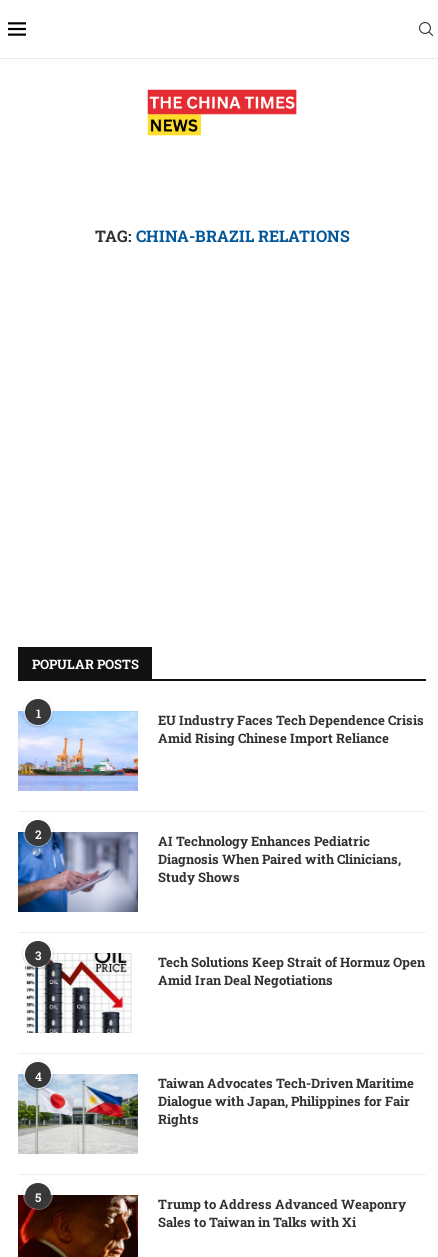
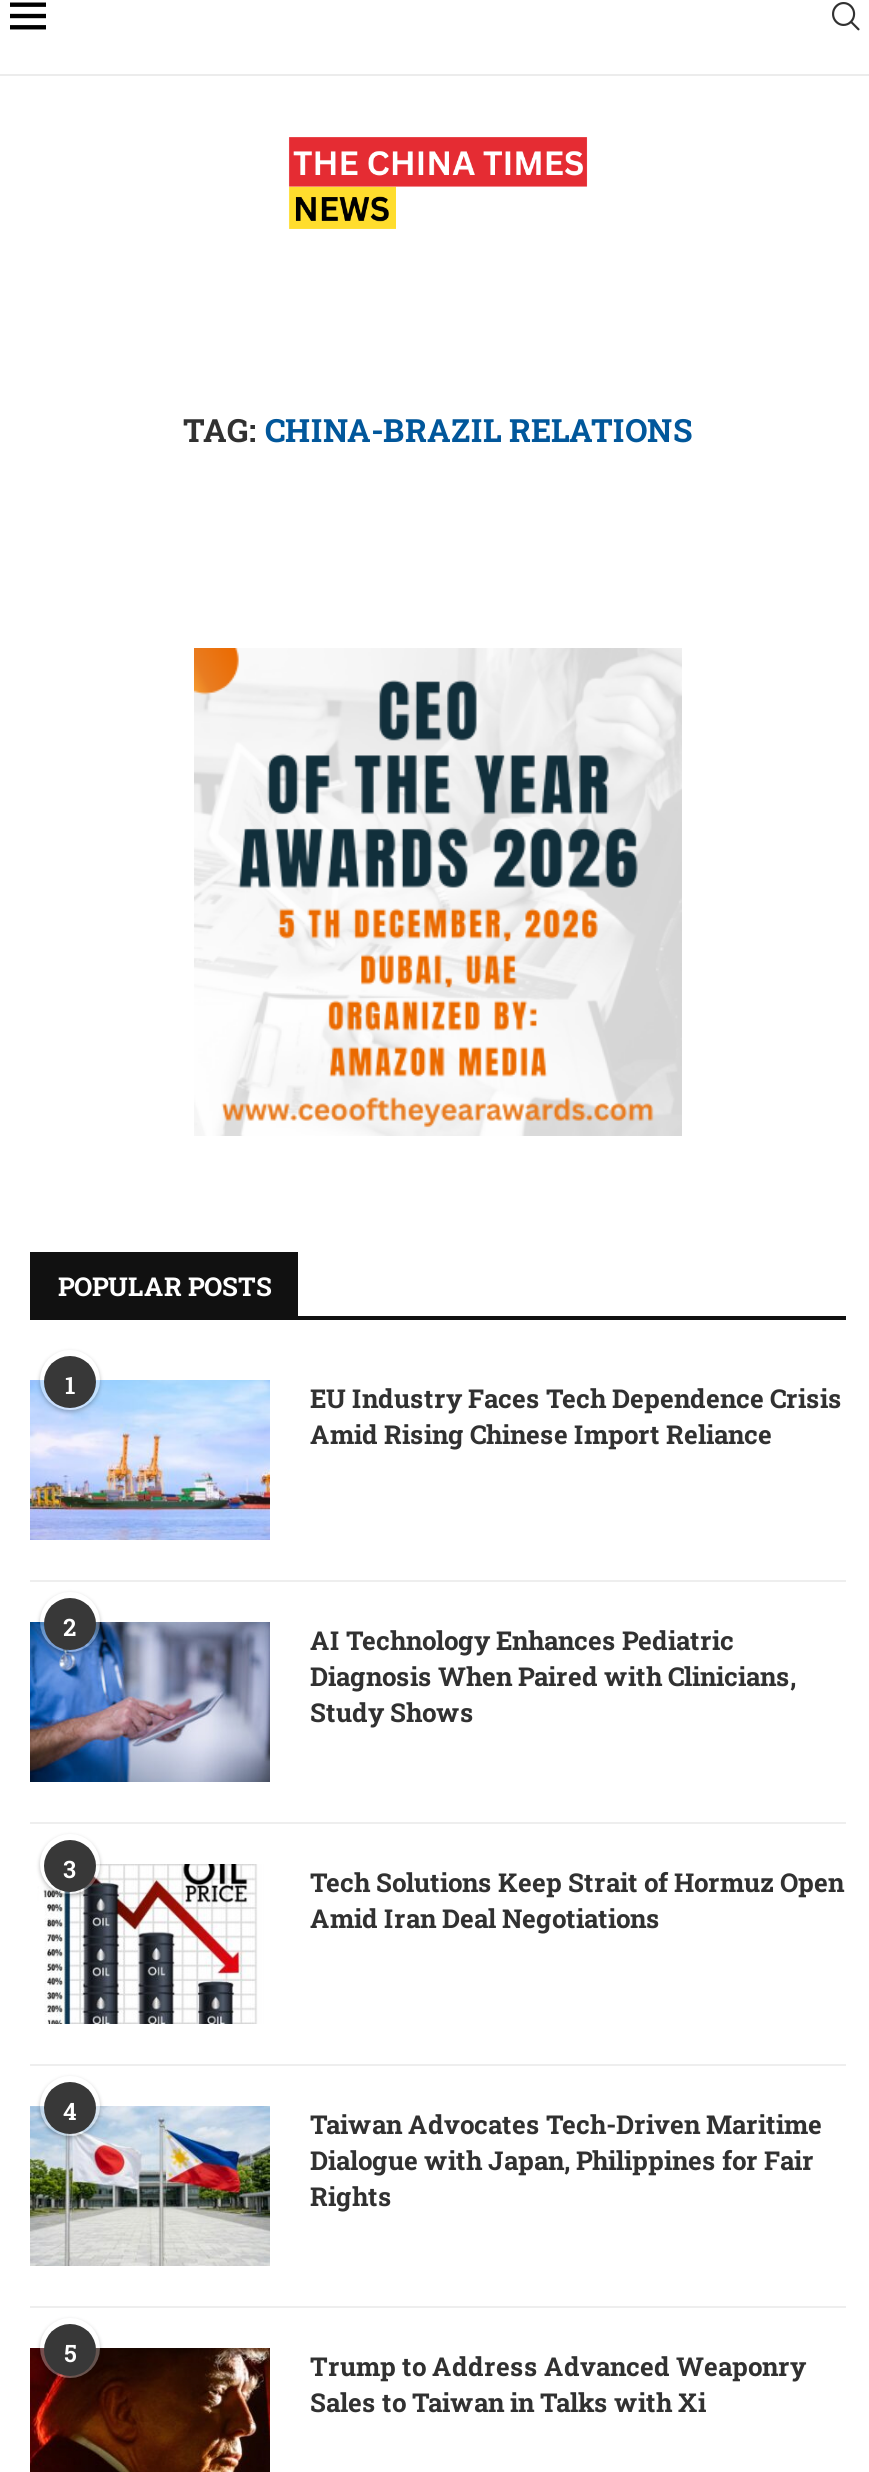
none -> [192,646,682,1134] [image]

